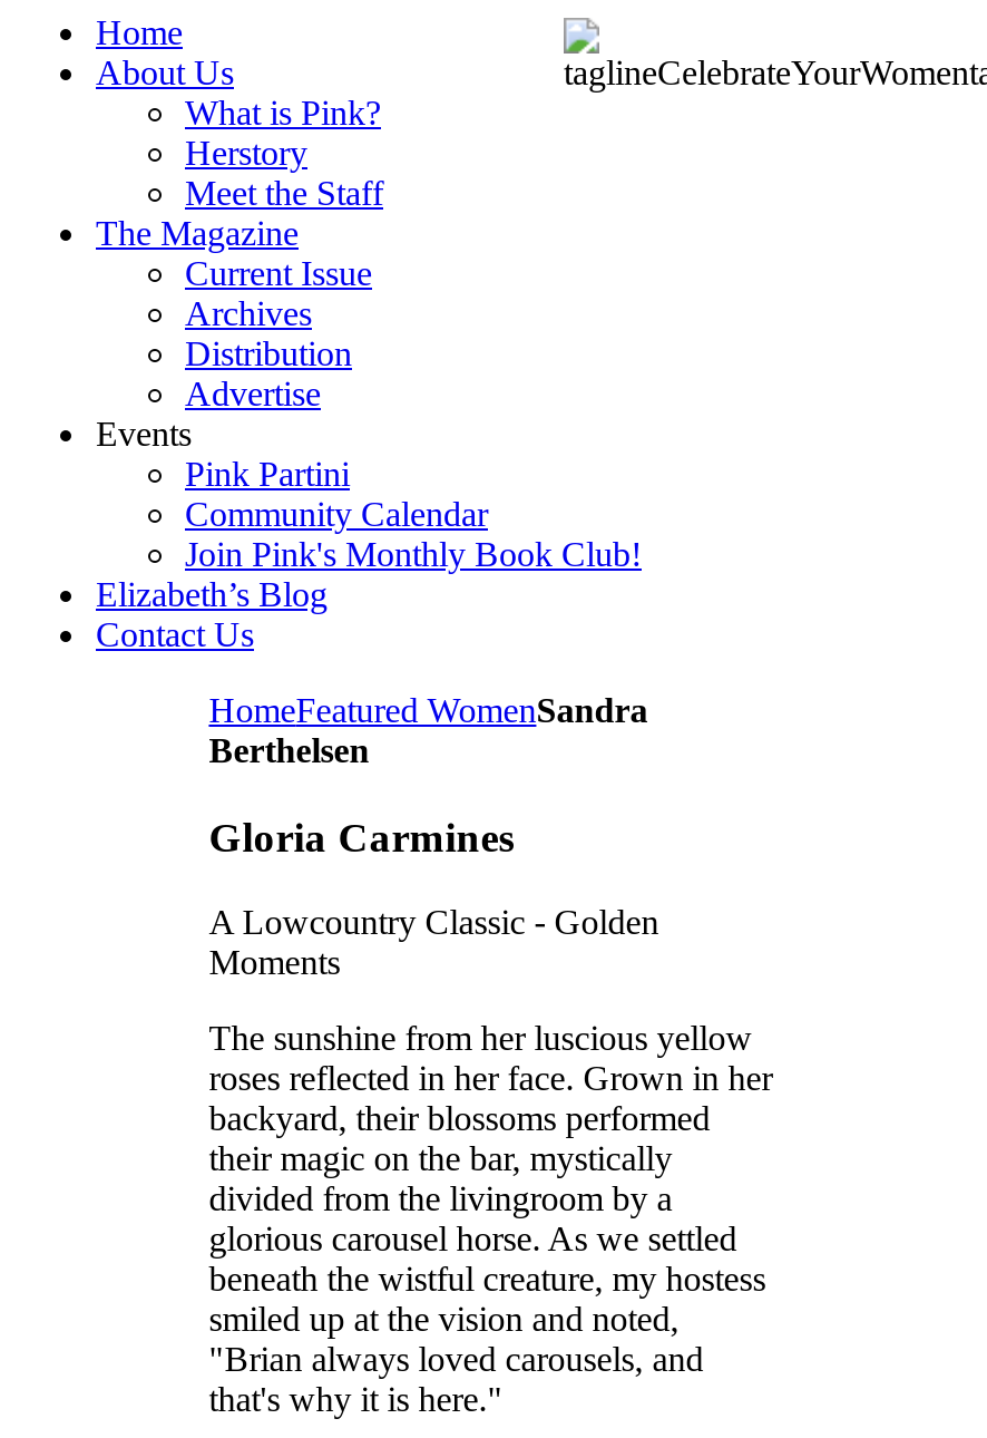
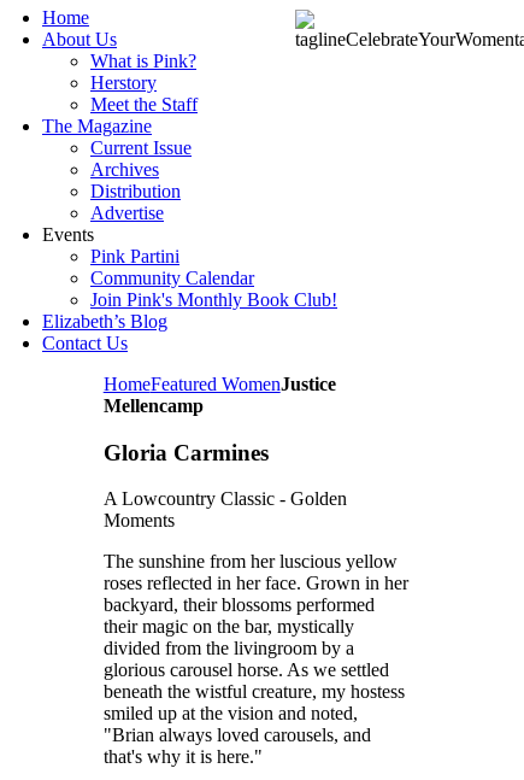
[209,691,648,769] HomeFeatured WomenSandra | Berthelsen -> [103,374,336,416] HomeFeatured WomenJustice | Mellencamp

